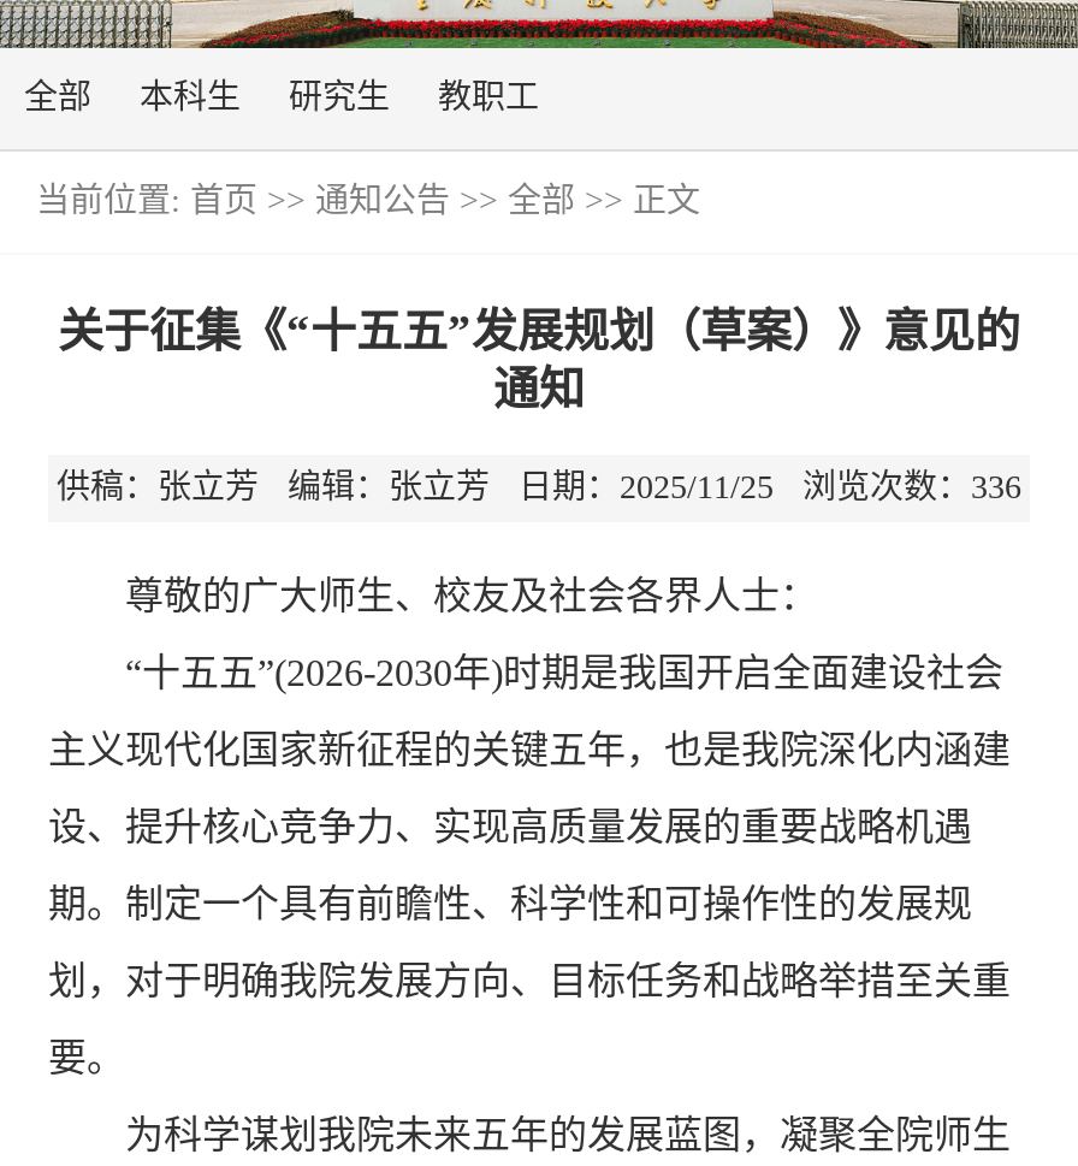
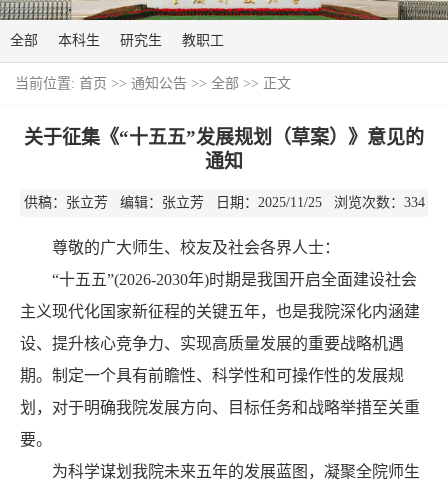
[57,470,1021,506] 供稿：张立芳 编辑：张立芳 日期：2025/11/25 浏览次数：336 -> [23,195,424,210] 供稿：张立芳 编辑：张立芳 日期：2025/11/25 浏览次数：334

